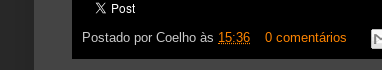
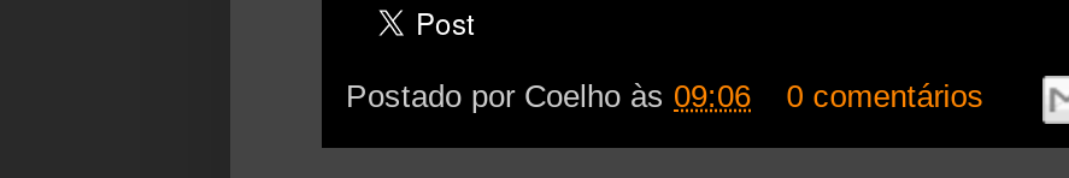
[82,30,250,45] Postado por Coelho às 15:36 -> [346,79,751,115] Postado por Coelho às 09:06

